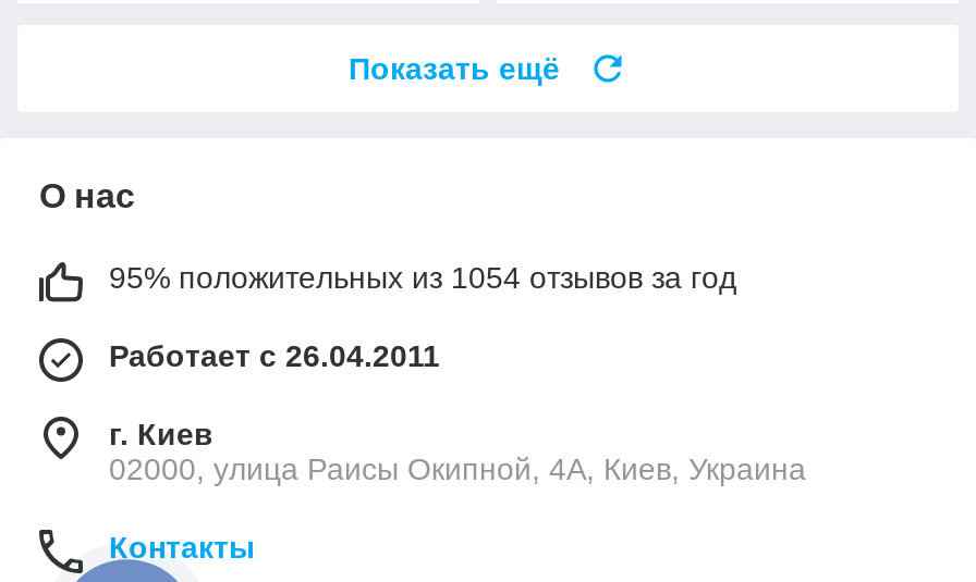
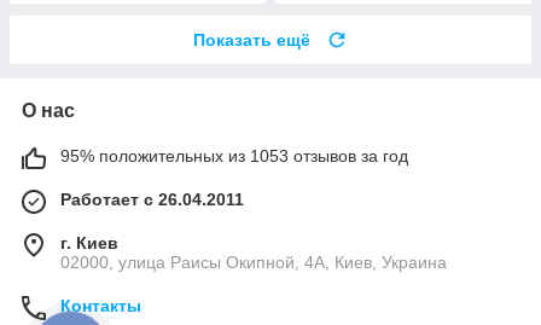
[109,260,736,294] 95% положительных из 1054 отзывов за год -> [60,146,408,165] 95% положительных из 1053 отзывов за год

